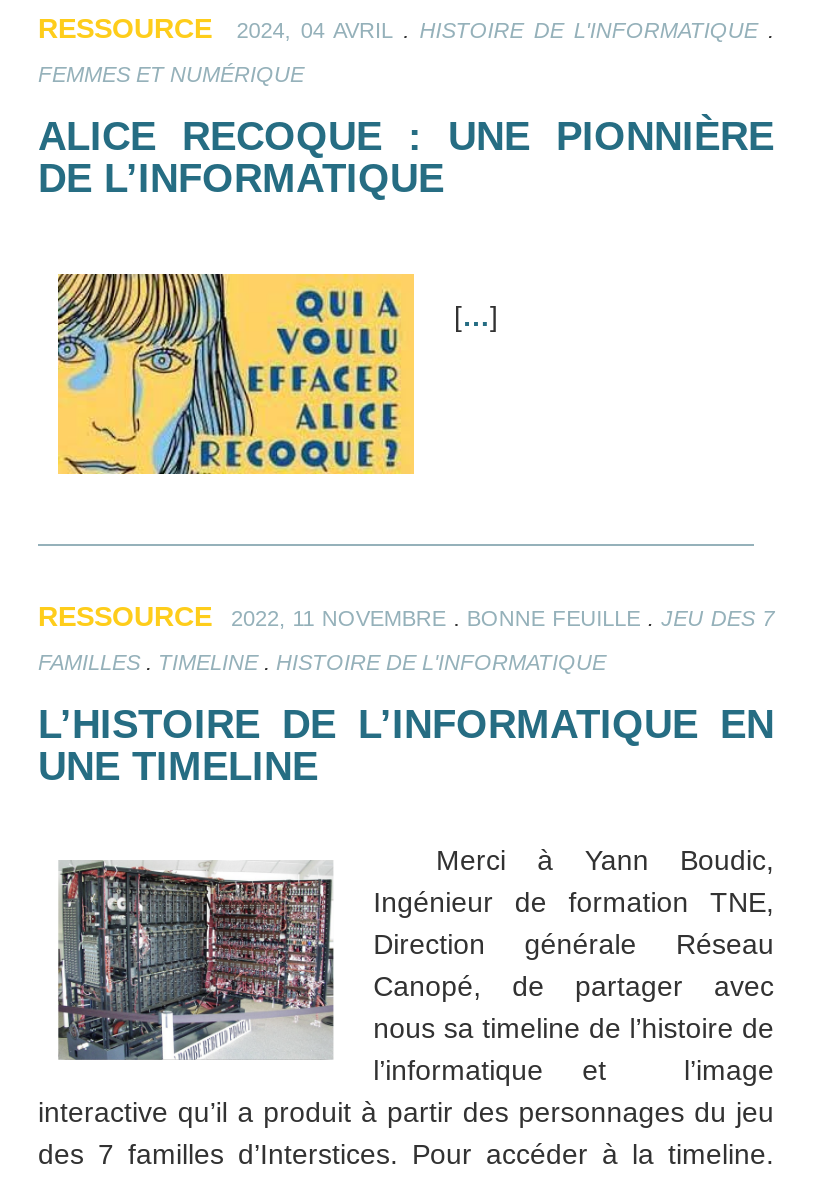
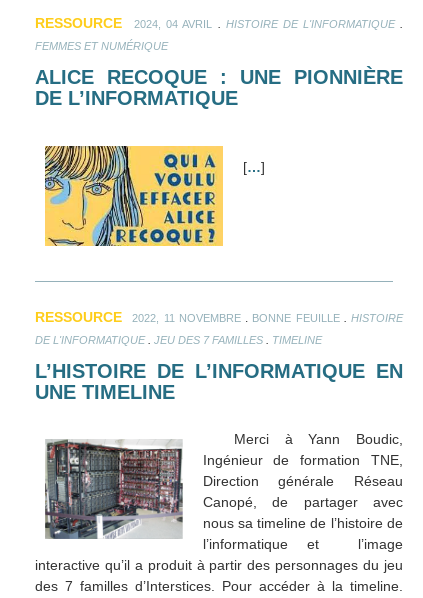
[231,603,774,629] 2022, 11 NOVEMBRE. BONNE FEUILLE. JEU DES 7 -> [132,311,403,324] 2022, 11 NOVEMBRE. BONNE FEUILLE. HISTOIRE
[38,647,606,673] FAMILLES. TIMELINE. HISTOIRE DE L'INFORMATIQUE -> [35,333,322,346] DE L'INFORMATIQUE. JEU DES 7 FAMILLES. TIMELINE

